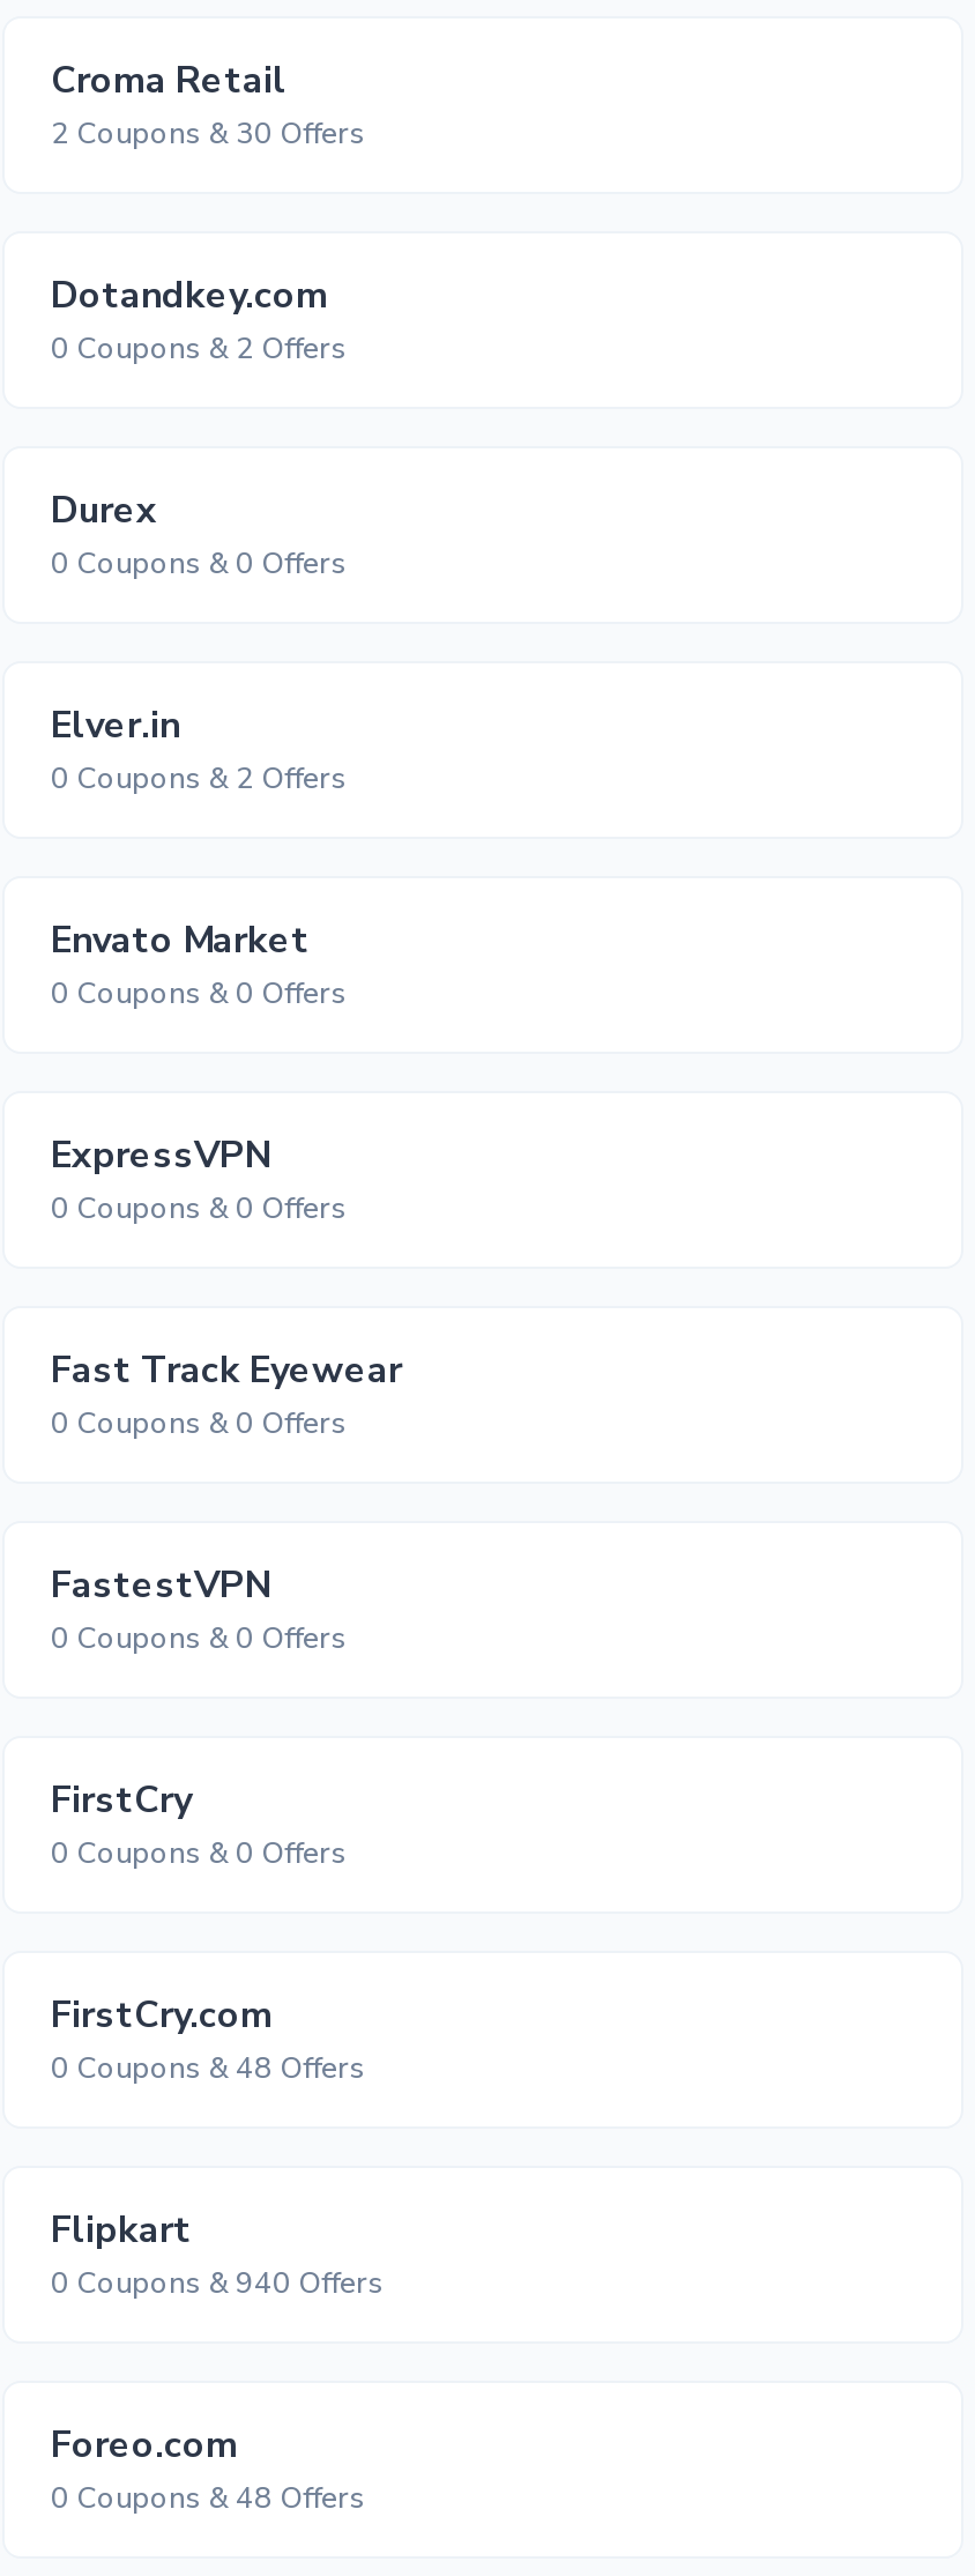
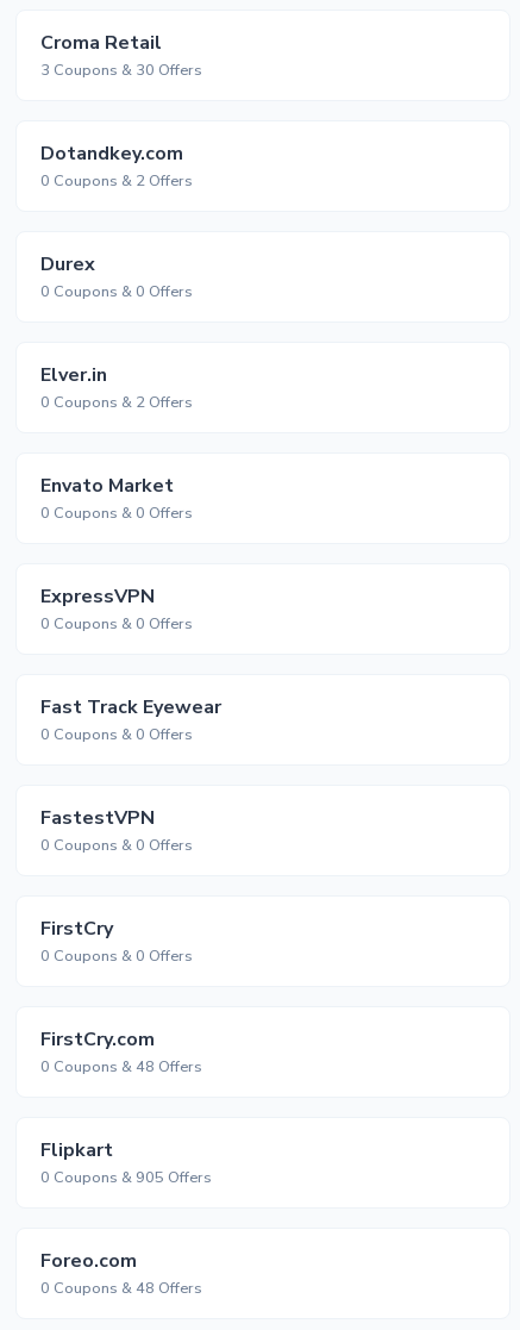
[51,113,365,155] 2 Coupons & 30 Offers -> [40,60,202,81] 3 Coupons & 30 Offers
[51,2263,384,2304] 0 Coupons & 940 Offers -> [40,1167,212,1188] 0 Coupons & 905 Offers

